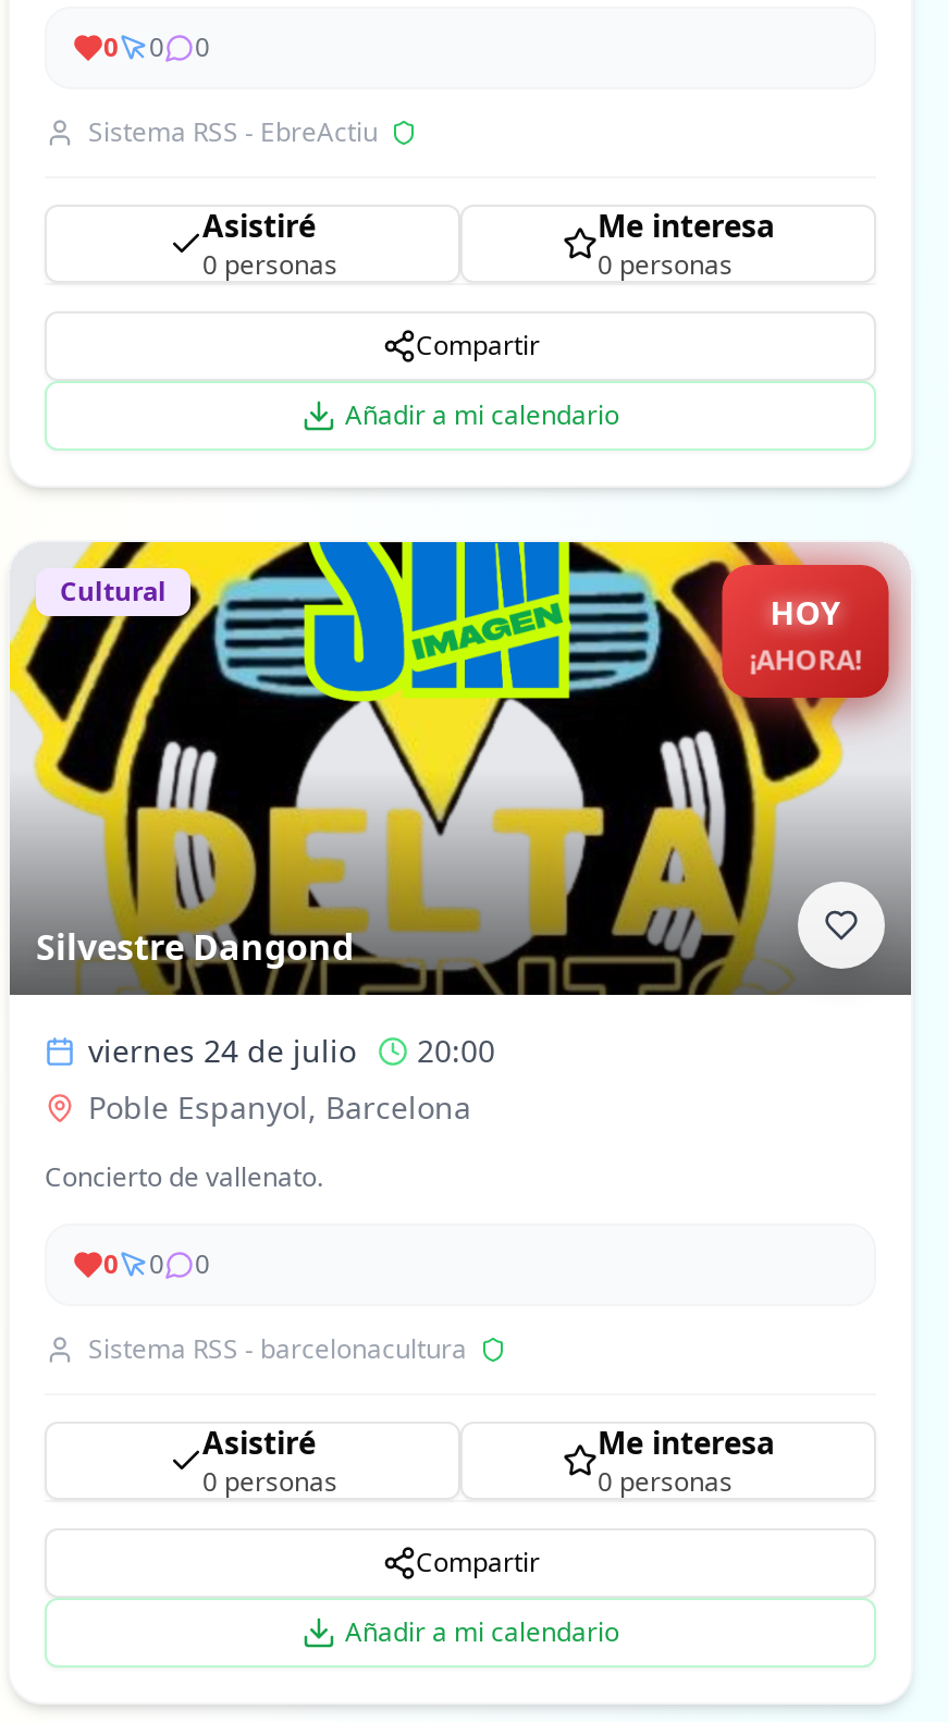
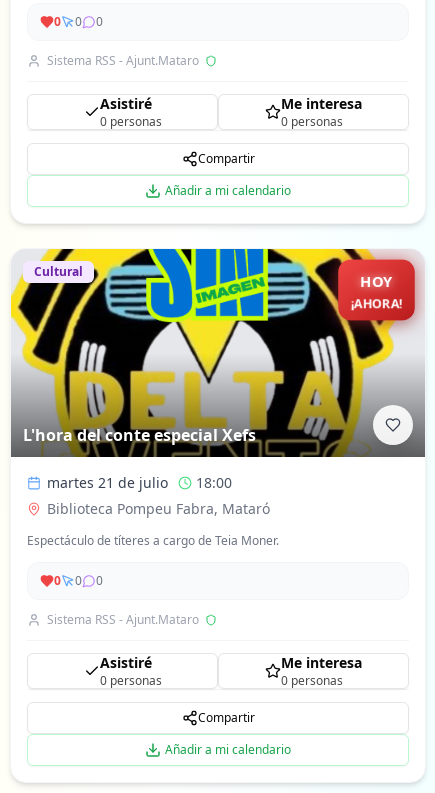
[88,114,378,151] Sistema RSS - EbreActiu -> [47,52,199,69] Sistema RSS - Ajunt.Mataro
[36,924,354,972] Silvestre Dangond -> [23,424,256,446] L'hora del conte especial Xefs
[88,1031,495,1129] viernes 24 de julio | 20:00 | Poble Espanyol, Barcelona -> [47,473,270,518] martes 21 de julio | 18:00 | Biblioteca Pompeu Fabra, Mataró
[45,1159,323,1196] Concierto de vallenato. -> [27,532,279,549] Espectáculo de títeres a cargo de Teia Moner.
[88,1331,467,1368] Sistema RSS - barcelonacultura -> [47,611,199,628] Sistema RSS - Ajunt.Mataro

